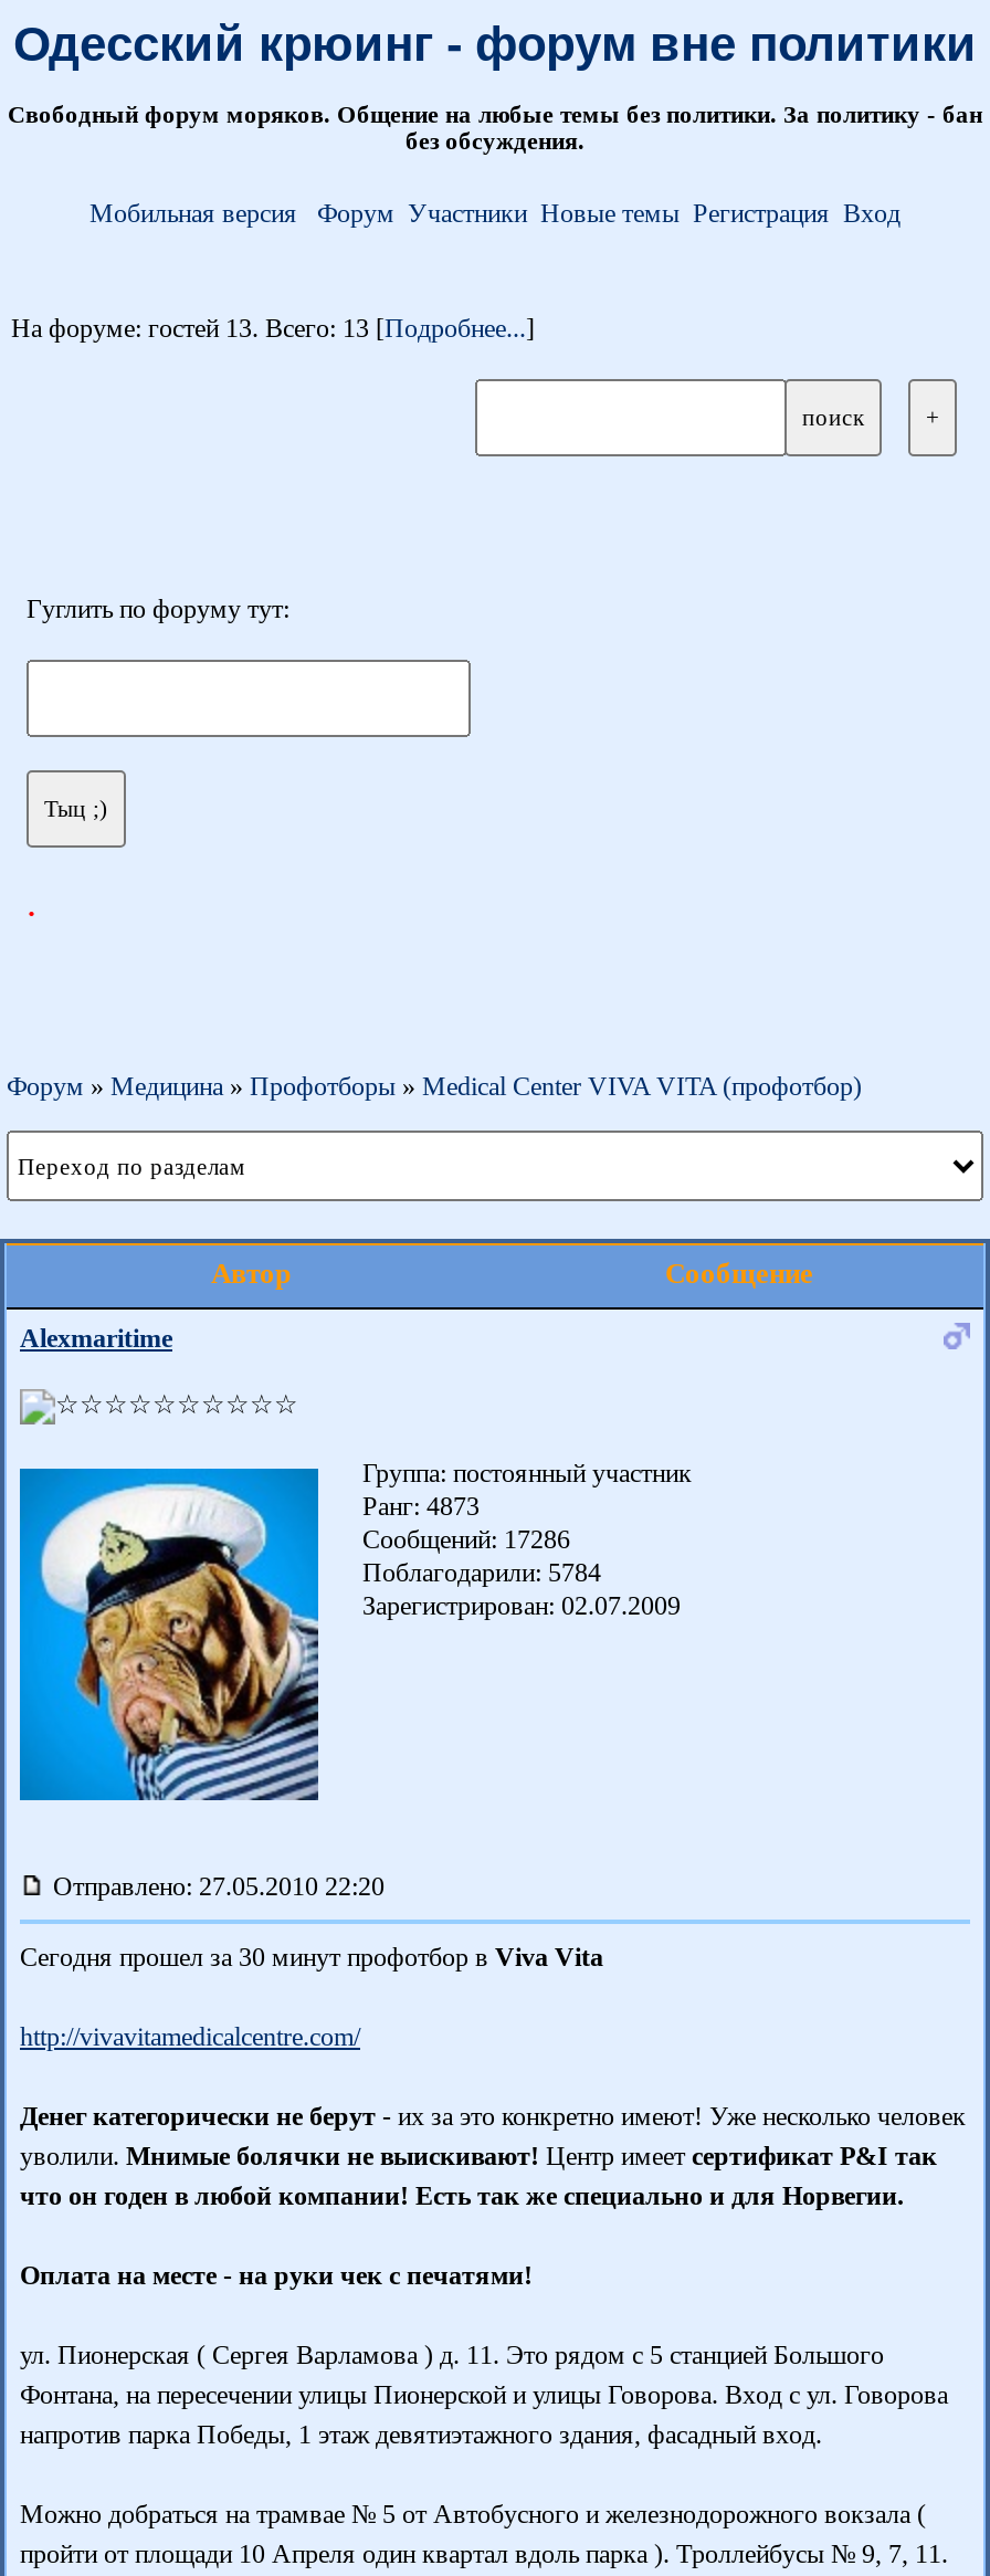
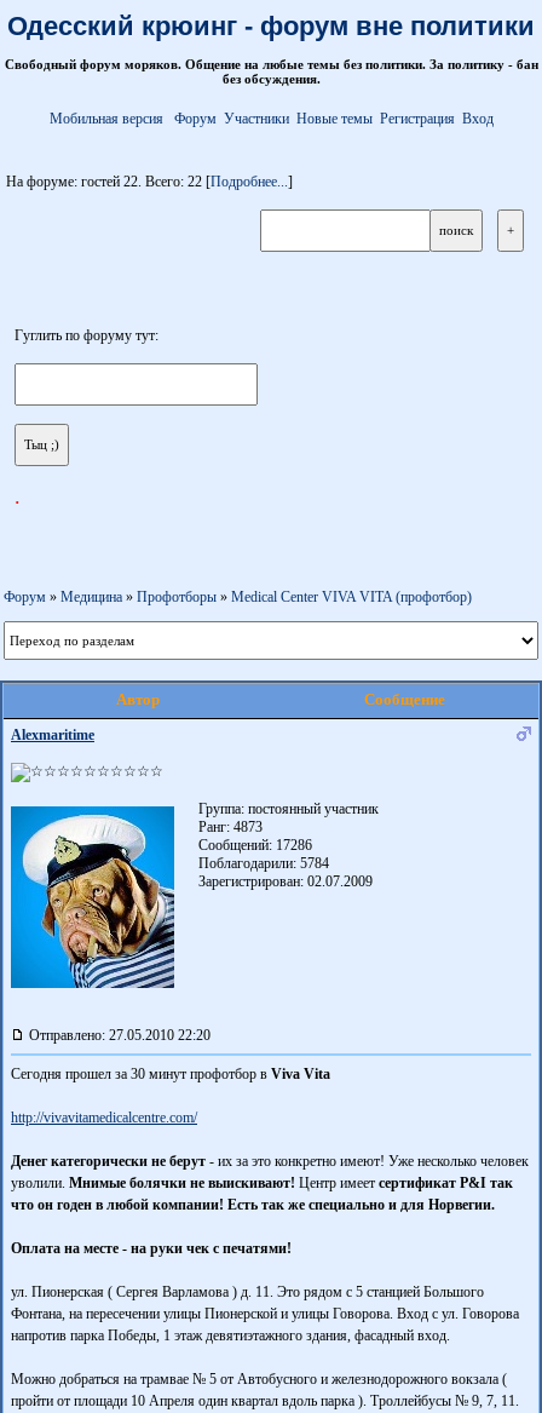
[11,313,535,344] На форуме: гостей 13. Всего: 13 [Подробнее...] -> [6,173,293,190] На форуме: гостей 22. Всего: 22 [Подробнее...]

